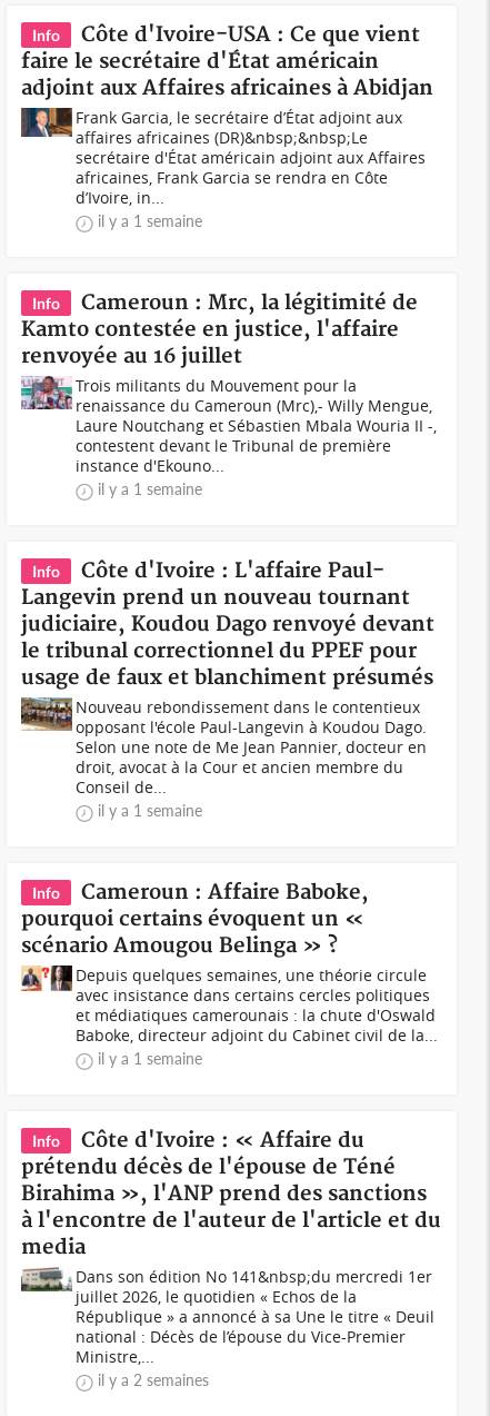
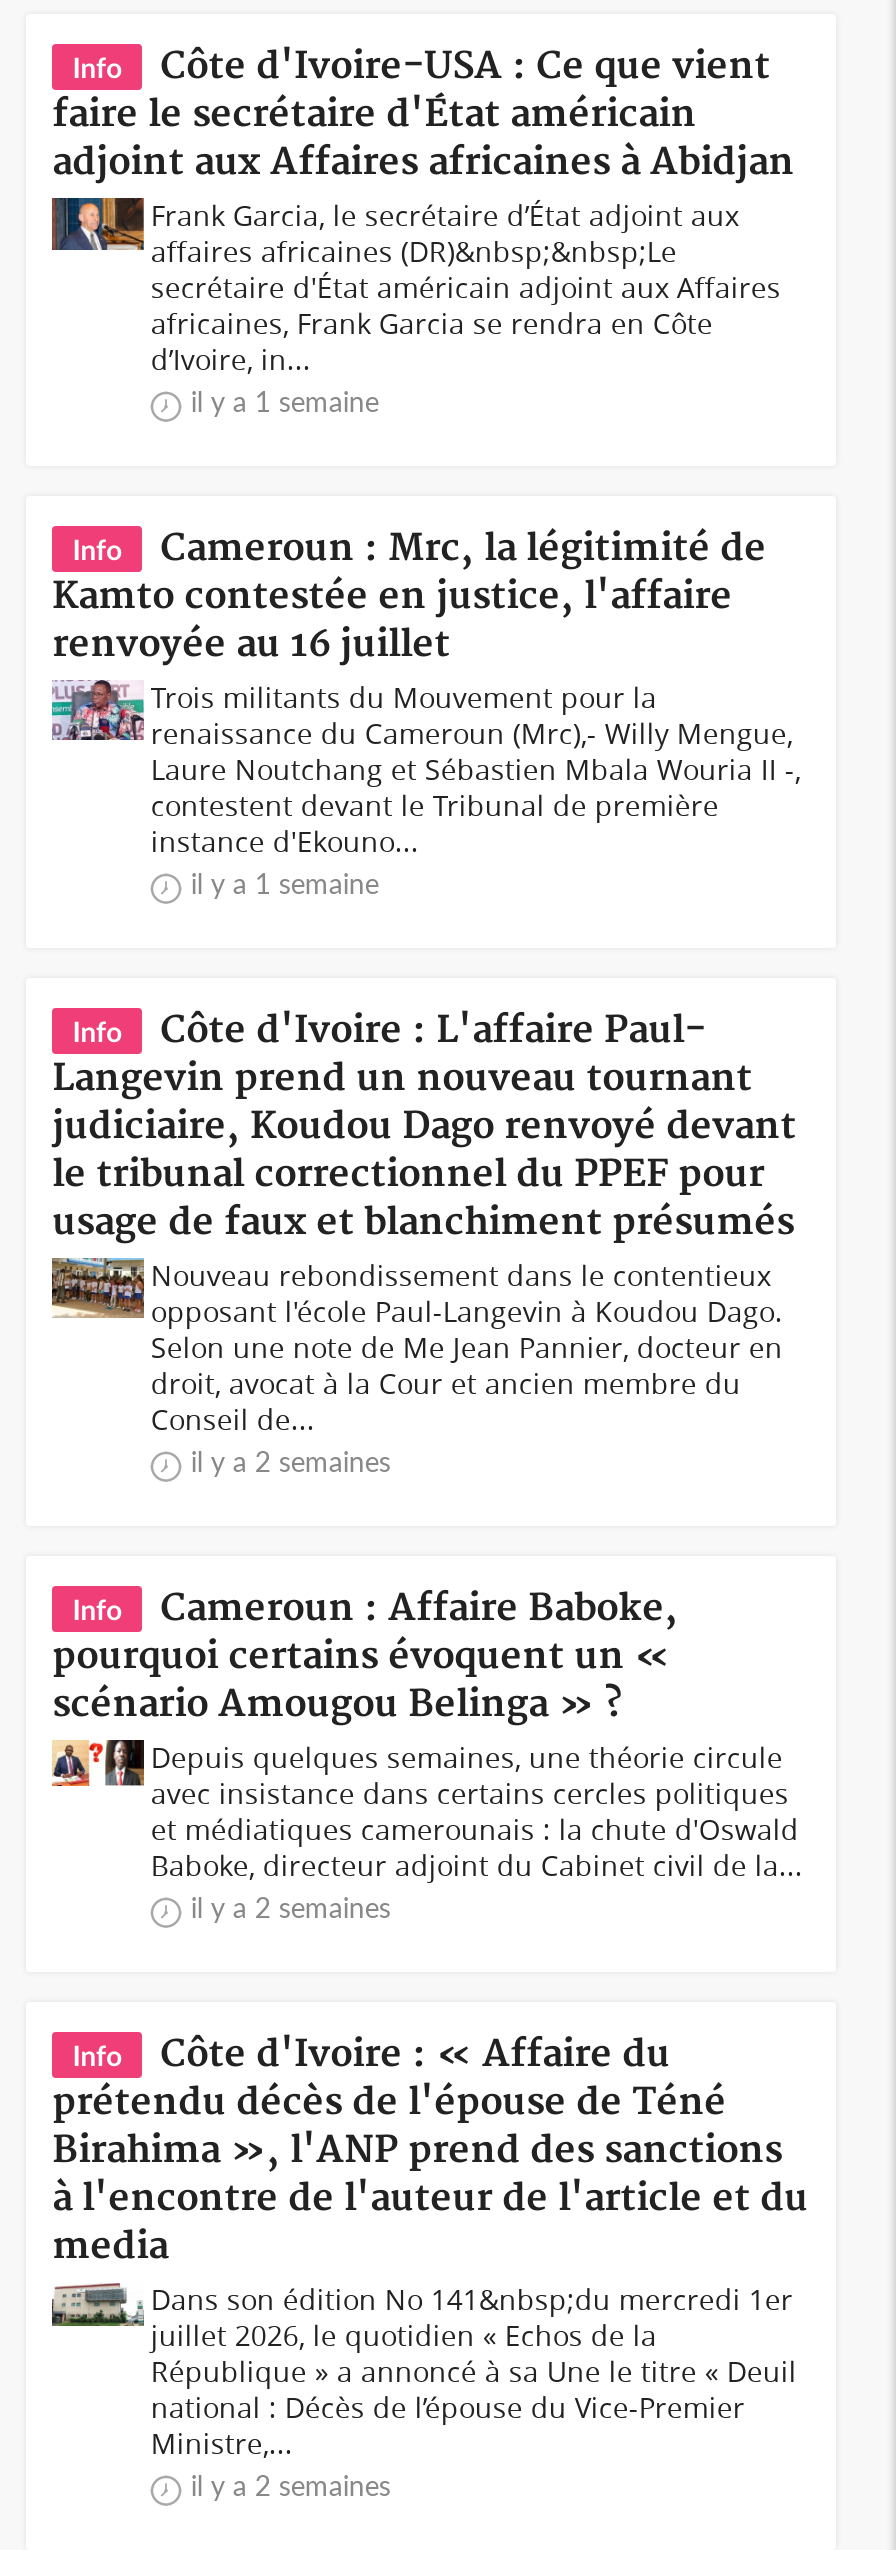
[98,801,203,820] il y a 1 semaine -> [191,1444,391,1478] il y a 2 semaines
[98,1049,203,1068] il y a 1 semaine -> [191,1890,391,1924] il y a 2 semaines

